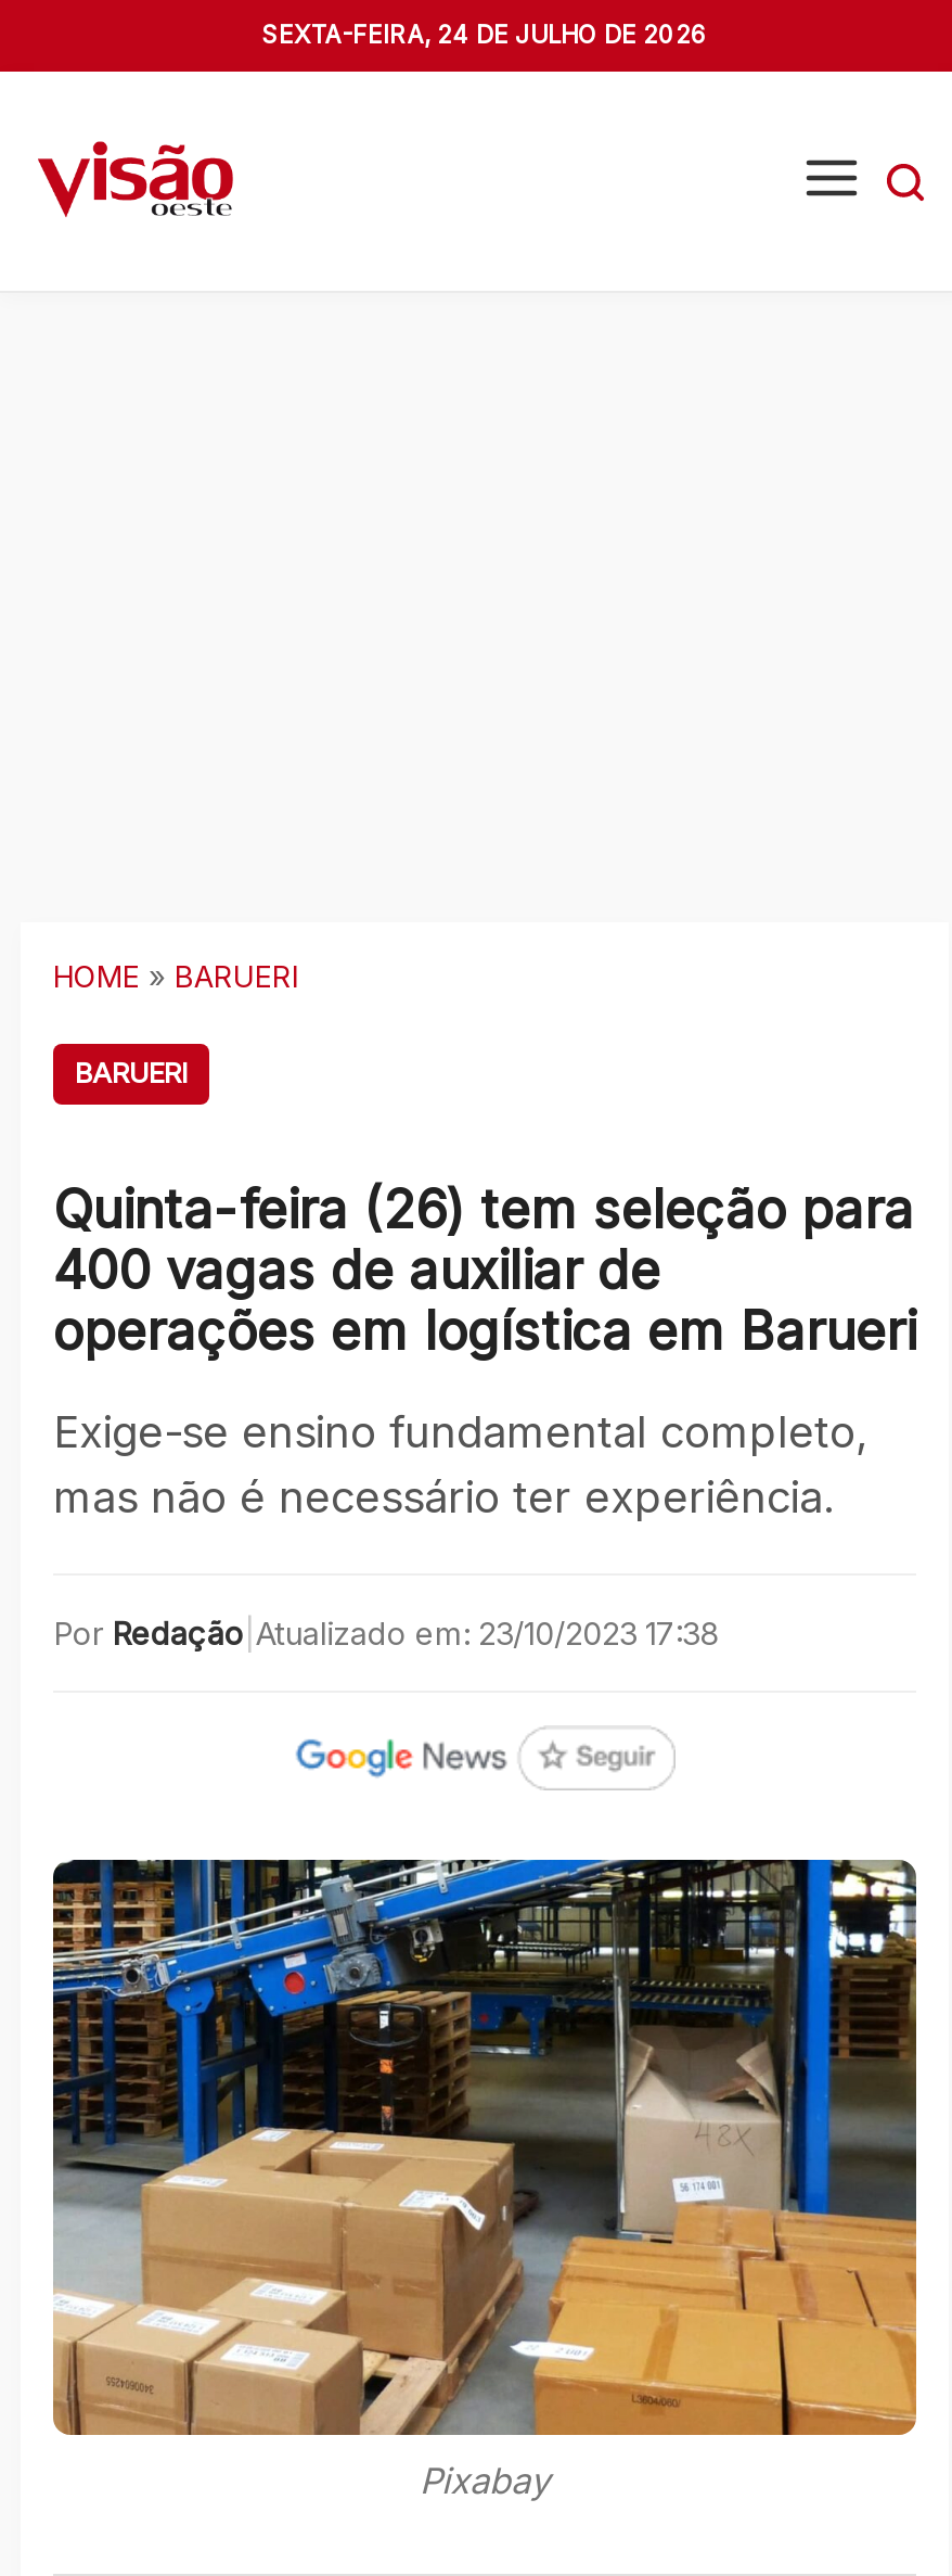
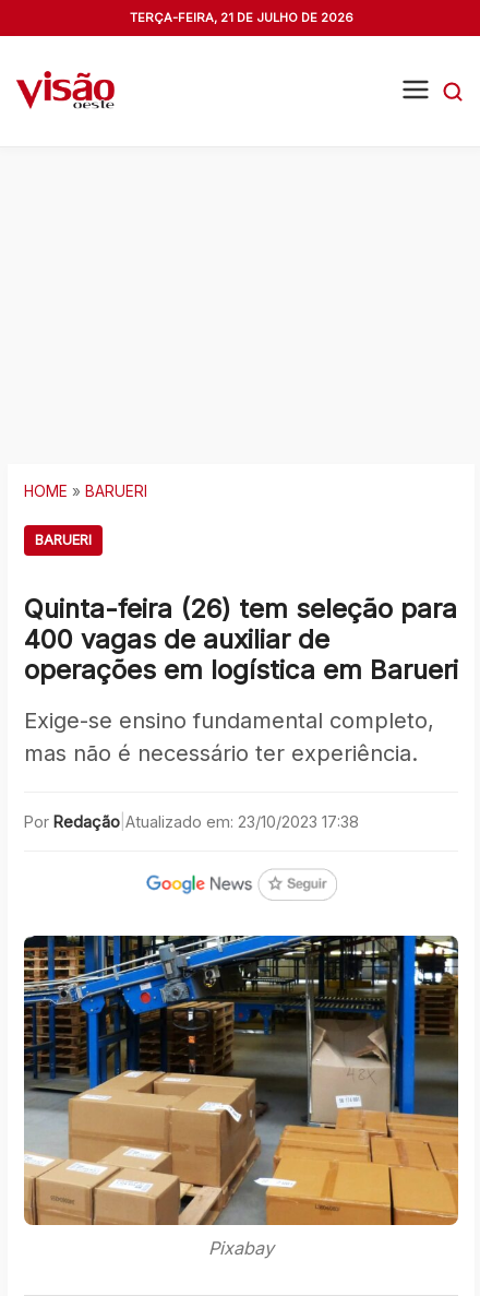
[261,20,708,50] SEXTA-FEIRA, 24 DE JULHO DE 2026 -> [129,10,353,25] TERÇA-FEIRA, 21 DE JULHO DE 2026

